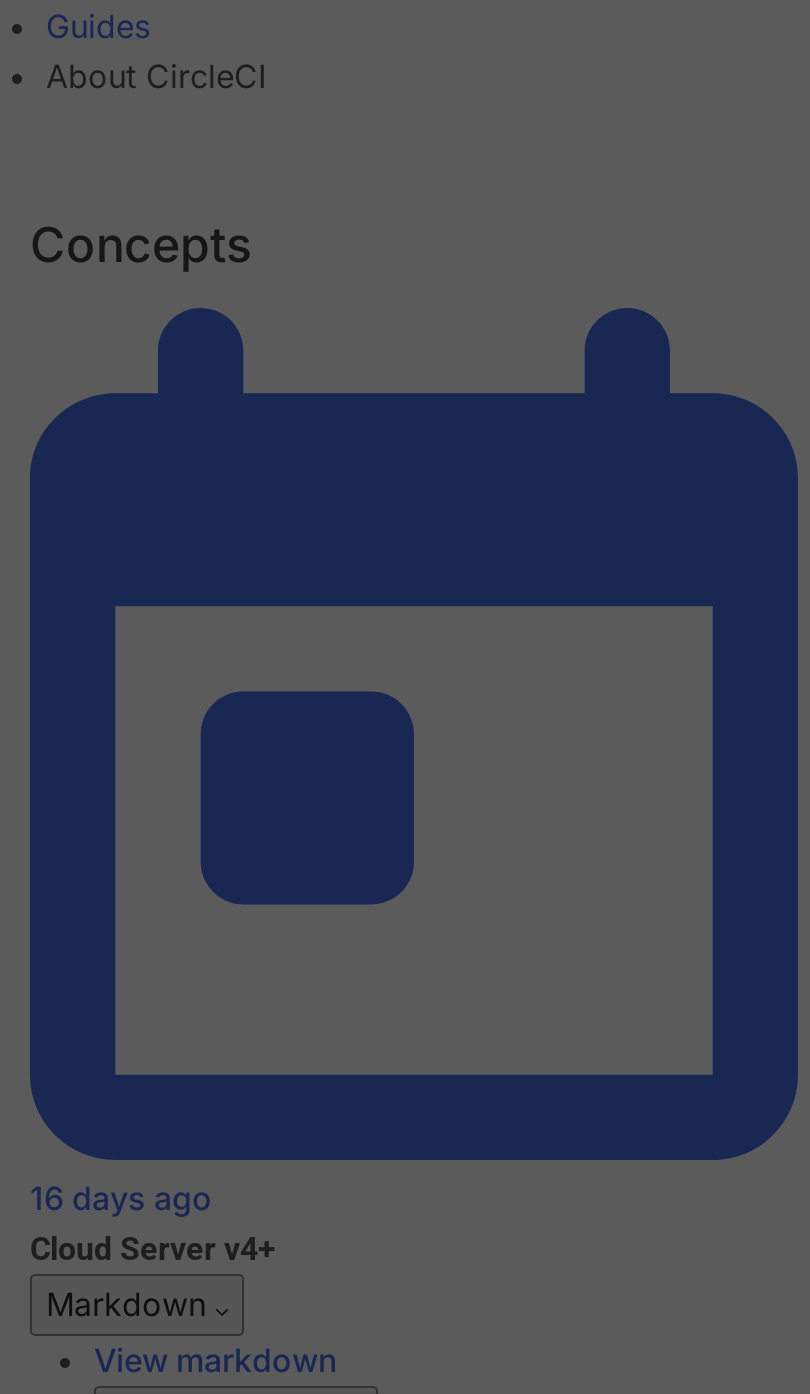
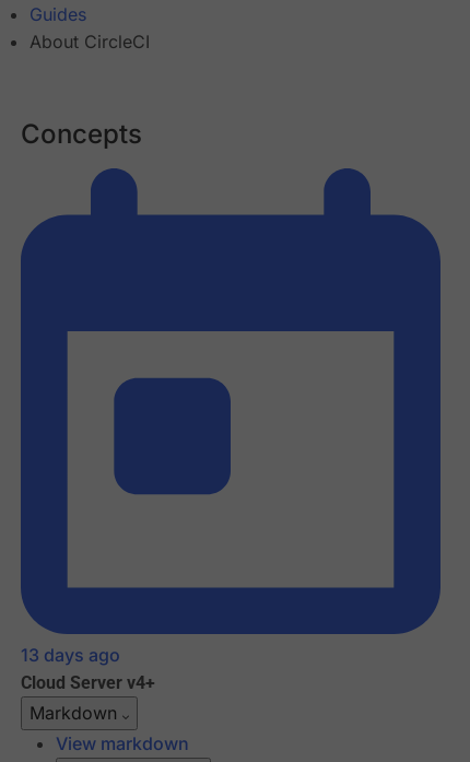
[30,1179,212,1219] 16 days ago -> [21,644,120,666] 13 days ago

